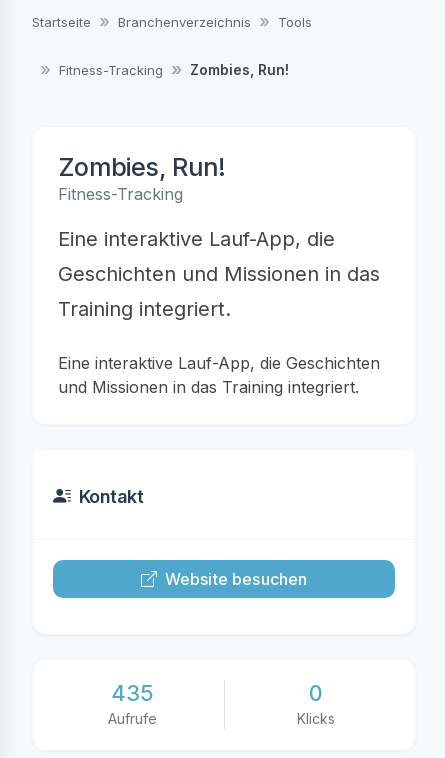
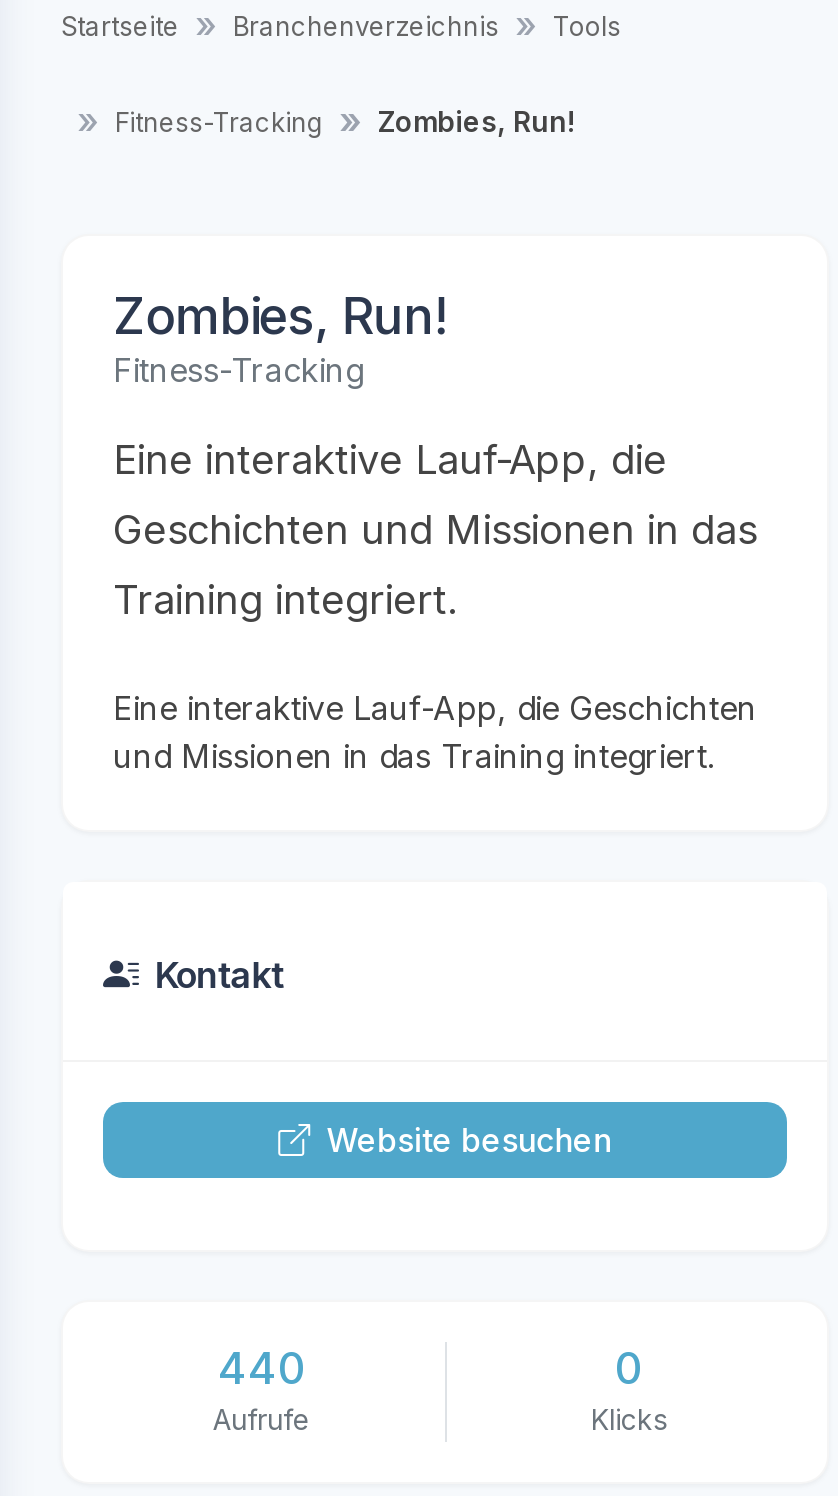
[111,680,154,706] 435 -> [218,1342,306,1394] 440

